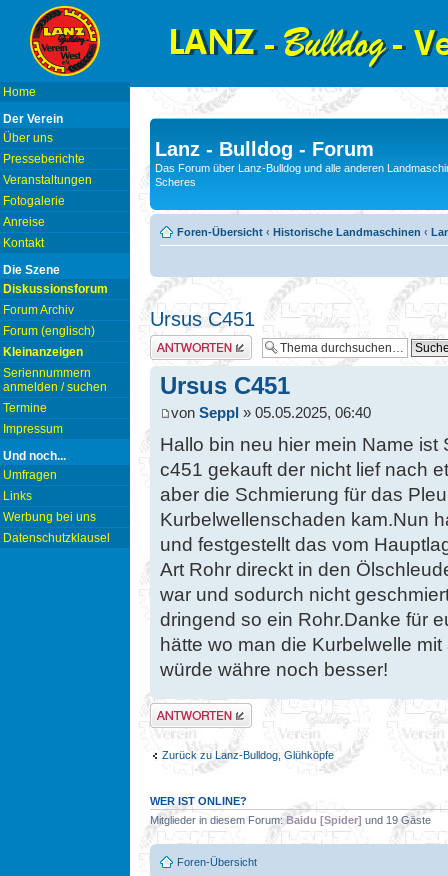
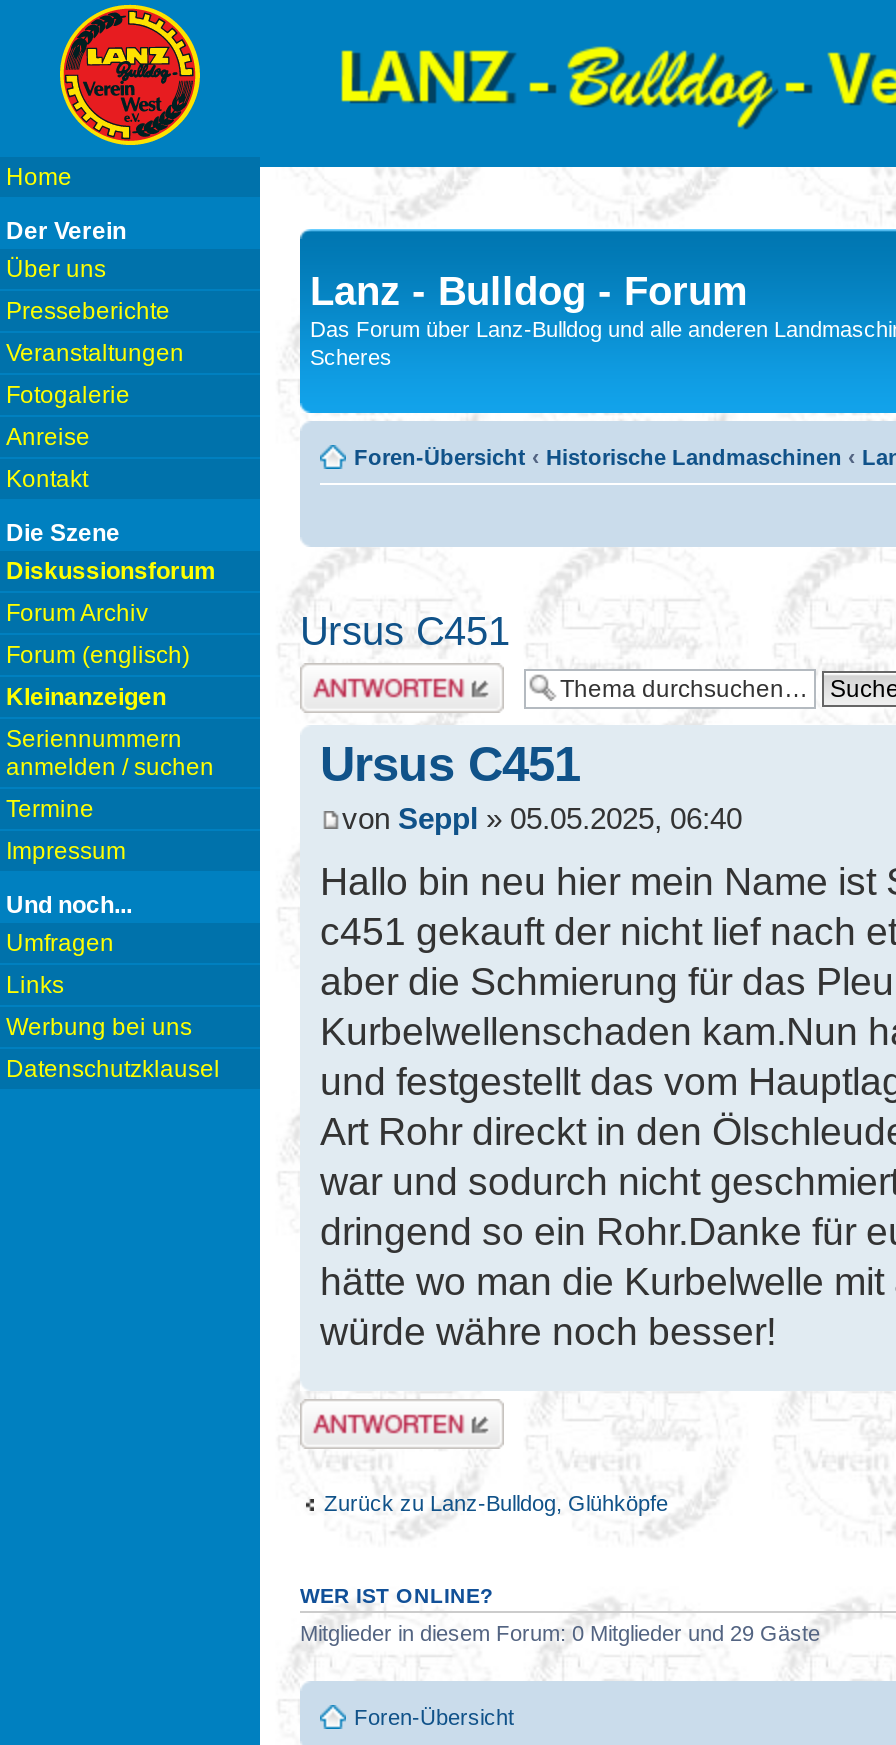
[150,814,431,826] Mitglieder in diesem Forum: Baidu [Spider] und 19 Gäste -> [300,1621,820,1645] Mitglieder in diesem Forum: 0 Mitglieder und 29 Gäste

